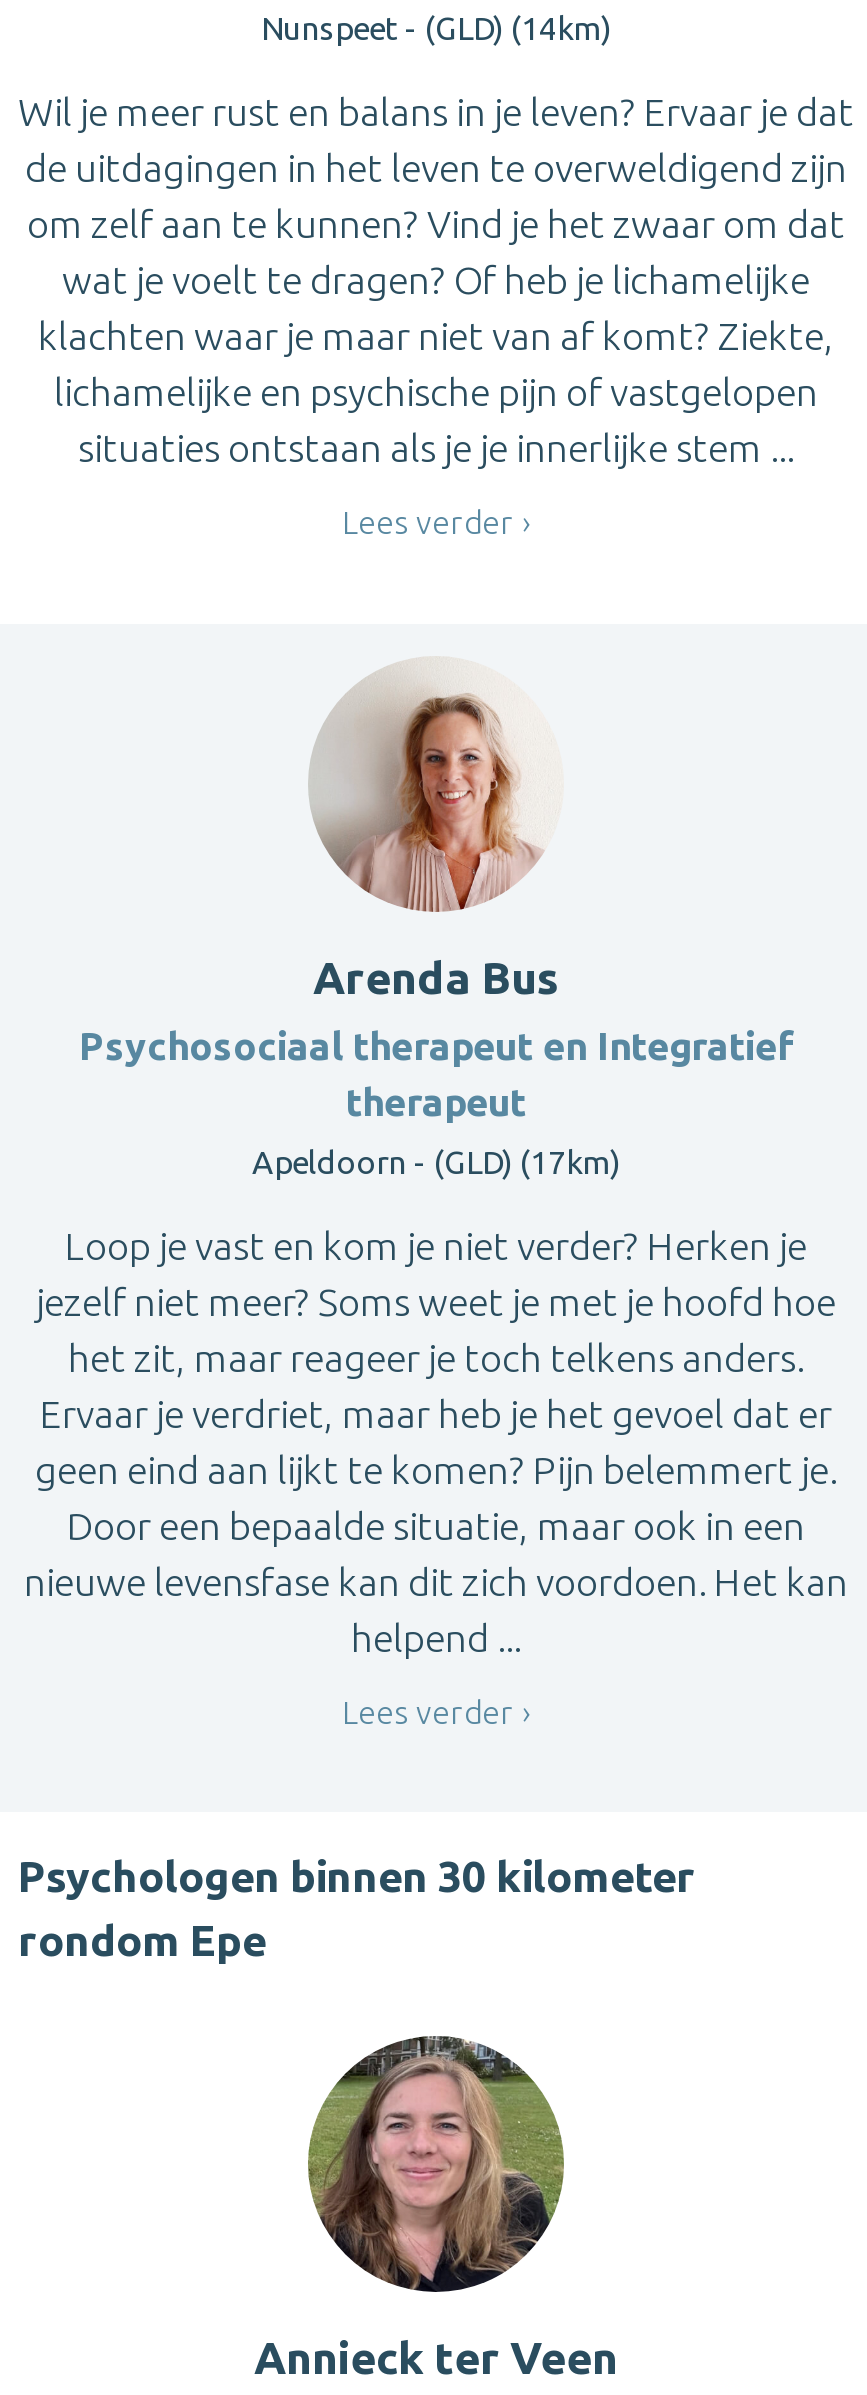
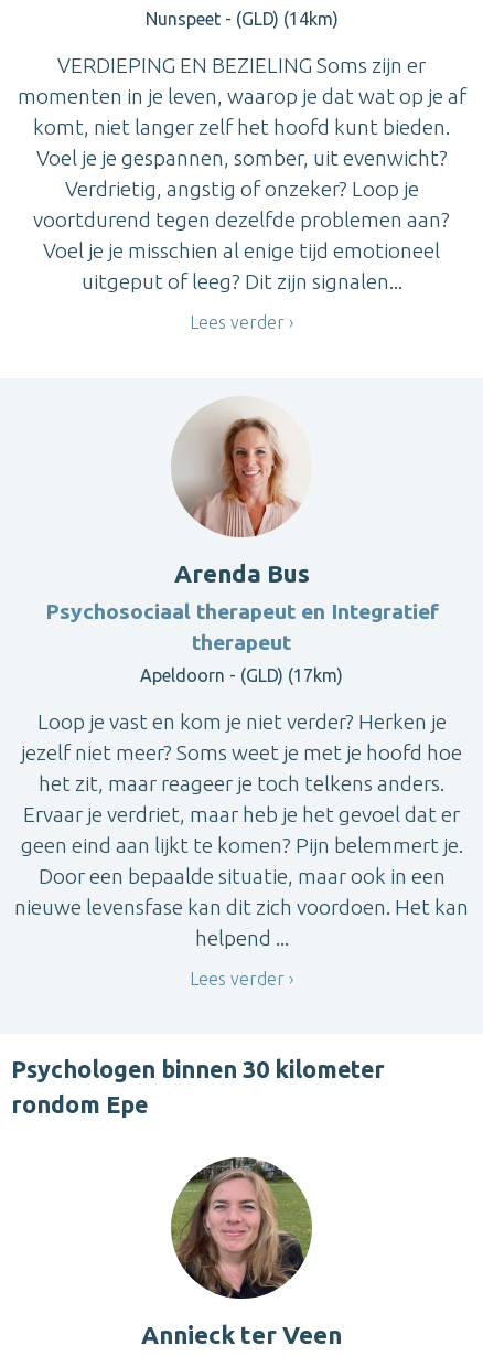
[18,90,854,470] Wil je meer rust en balans in je leven? Ervaar je dat | de uitdagingen in het leven te overweldigend zijn | om zelf aan te kunnen? Vind je het zwaar om dat | wat je voelt te dragen? Of heb je lichamelijke | klachten waar je maar niet van af komt? Ziekte, | lichamelijke en psychische pijn of vastgelopen | situaties ontstaan als je je innerlijke stem ... -> [17,53,466,293] VERDIEPING EN BEZIELING Soms zijn er | momenten in je leven, waarop je dat wat op je af | komt, niet langer zelf het hoofd kunt bieden. | Voel je je gespannen, somber, uit evenwicht? | Verdrietig, angstig of onzeker? Loop je | voortdurend tegen dezelfde problemen aan? | Voel je je misschien al enige tijd emotioneel | uitgeput of leeg? Dit zijn signalen...

